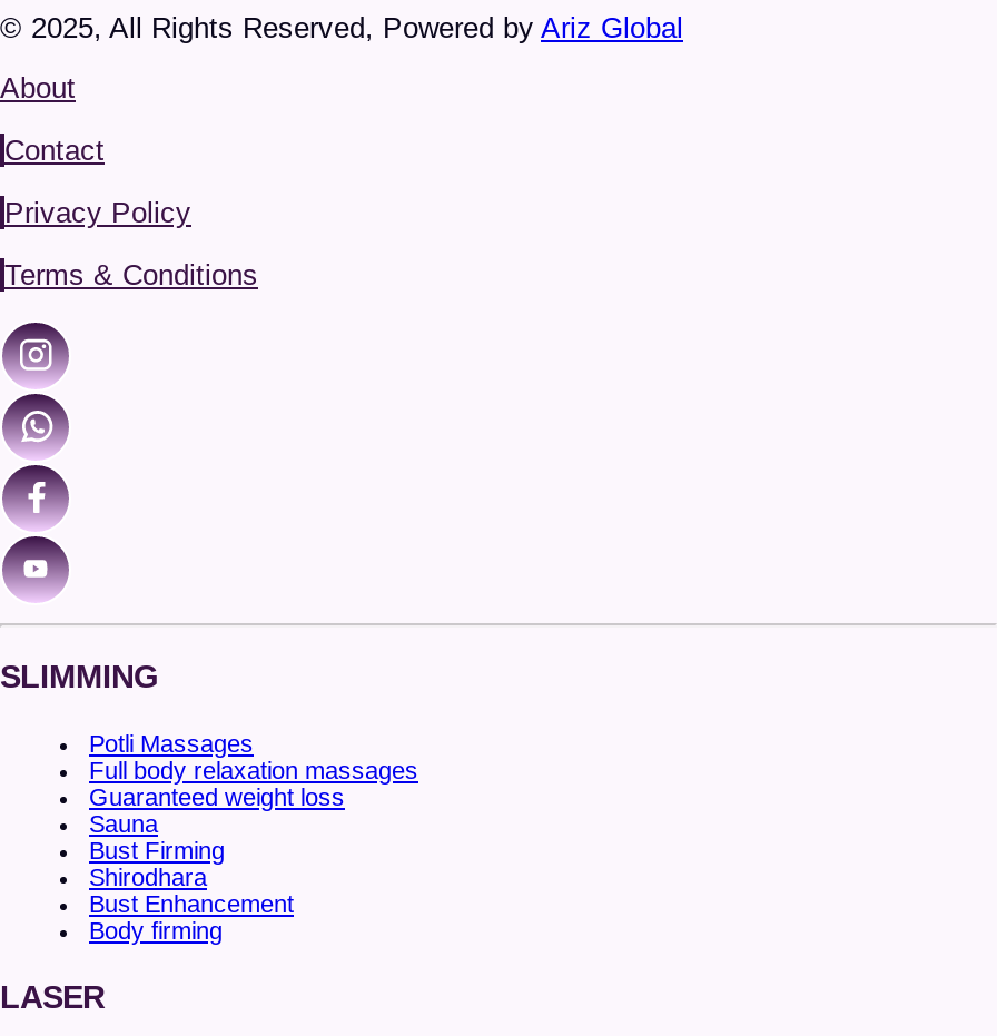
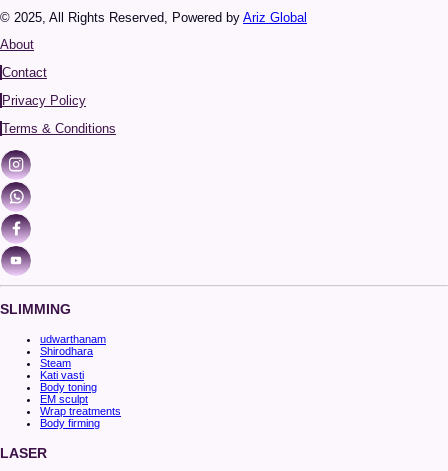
[89,730,418,864] Potli Massages | Full body relaxation massages | Guaranteed weight loss | Sauna | Bust Firming -> [40,333,106,345] udwarthanam
moved [89,864,207,890] -> [40,345,93,357]: Shirodhara
[89,890,294,917] Bust Enhancement -> [40,357,121,417] Steam | Kati vasti | Body toning | EM sculpt | Wrap treatments

